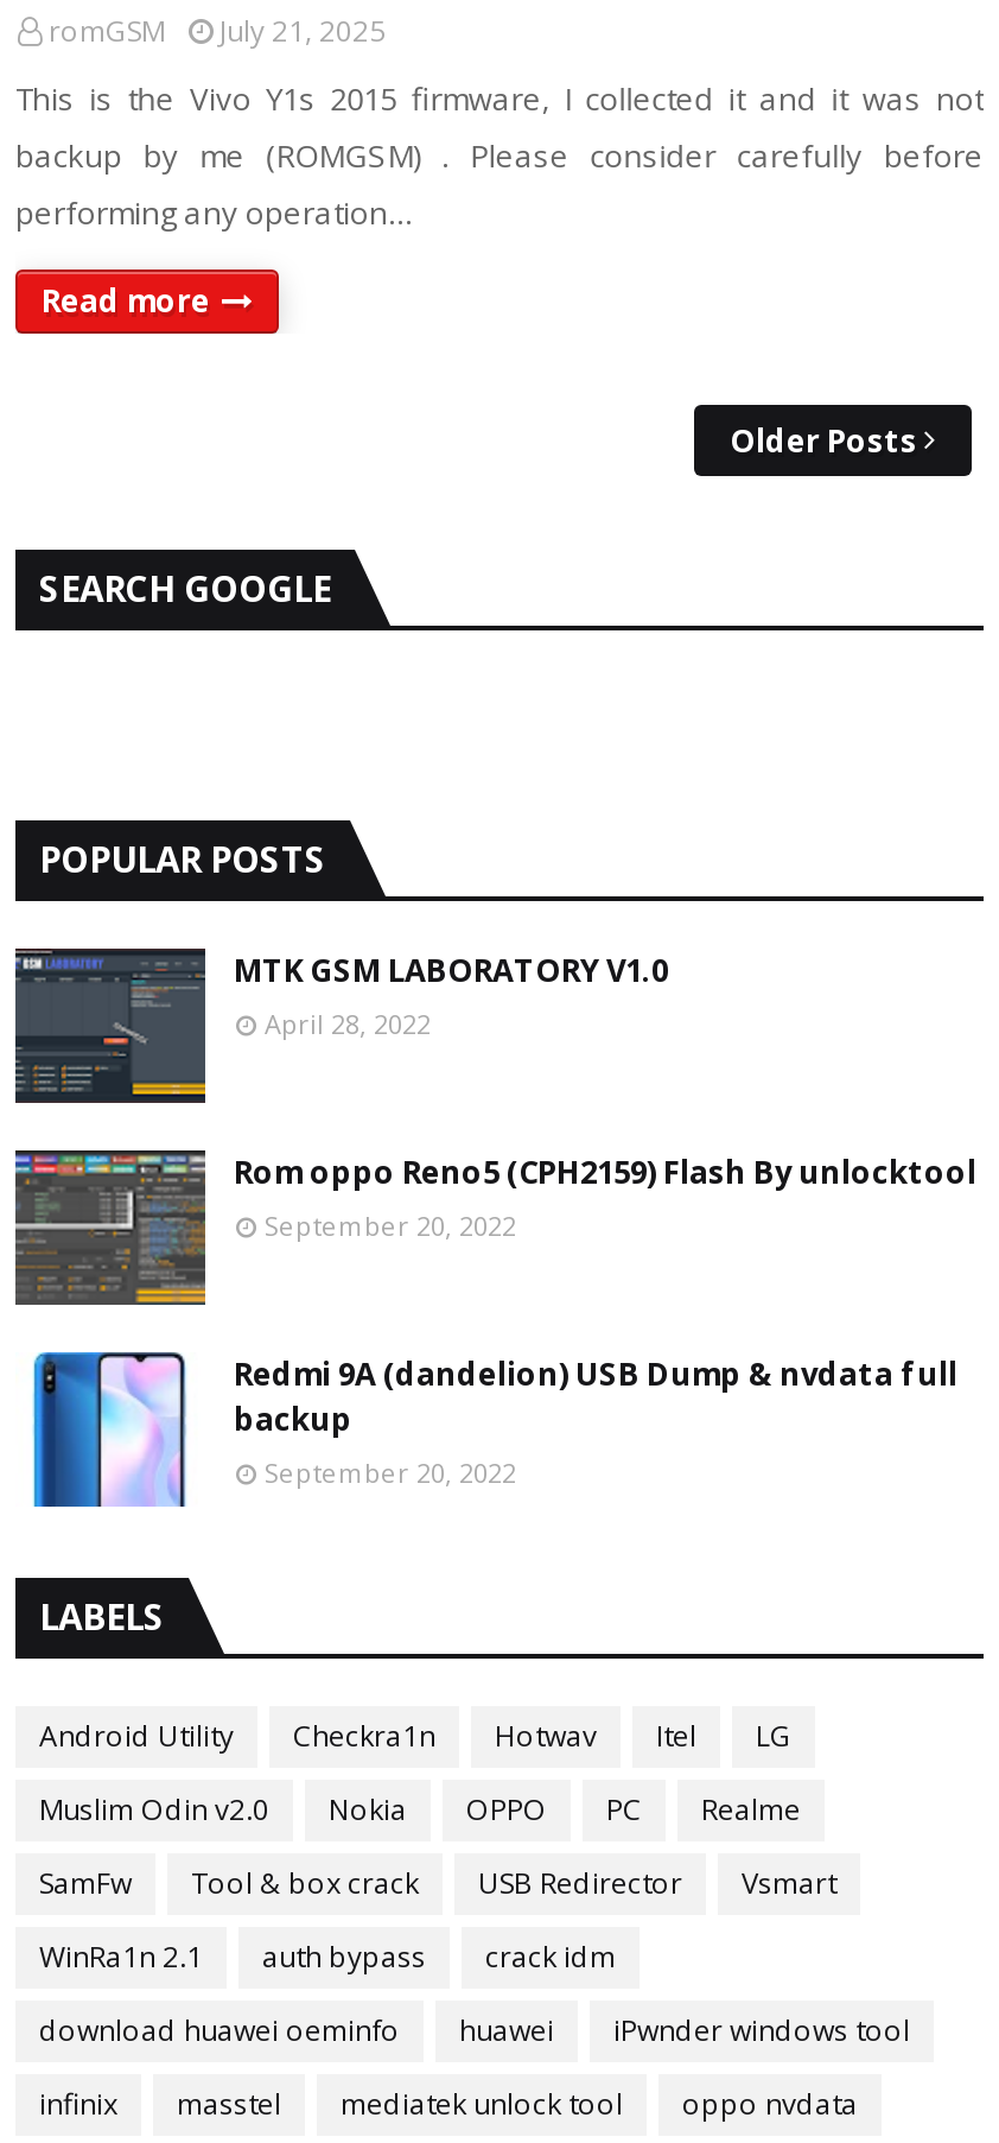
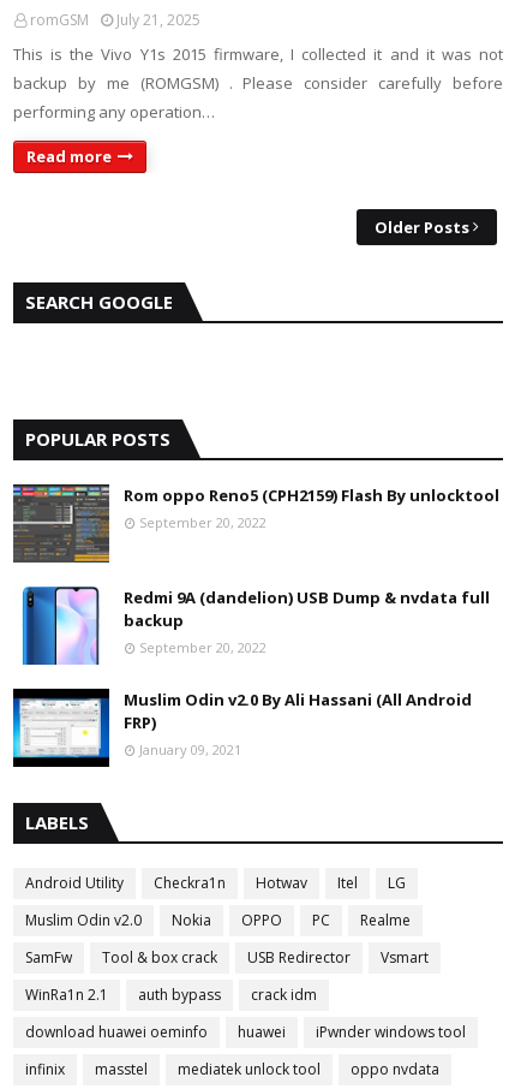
[15,949,668,1103] [image] | MTK GSM LABORATORY V1.0 | April 28, 2022 -> none
moved [13,1150,976,1490] -> [12,484,499,656]: [image] | Rom oppo Reno5 (CPH2159) Flash By unlocktool | September 20, 2022 | Redmi 9A (dandelion) USB Dump & nvdata full | backup | September 20, 2022
none -> [12,688,472,768] [image] | Muslim Odin v2.0 By Ali Hassani (All Android | FRP) | January 09, 2021

